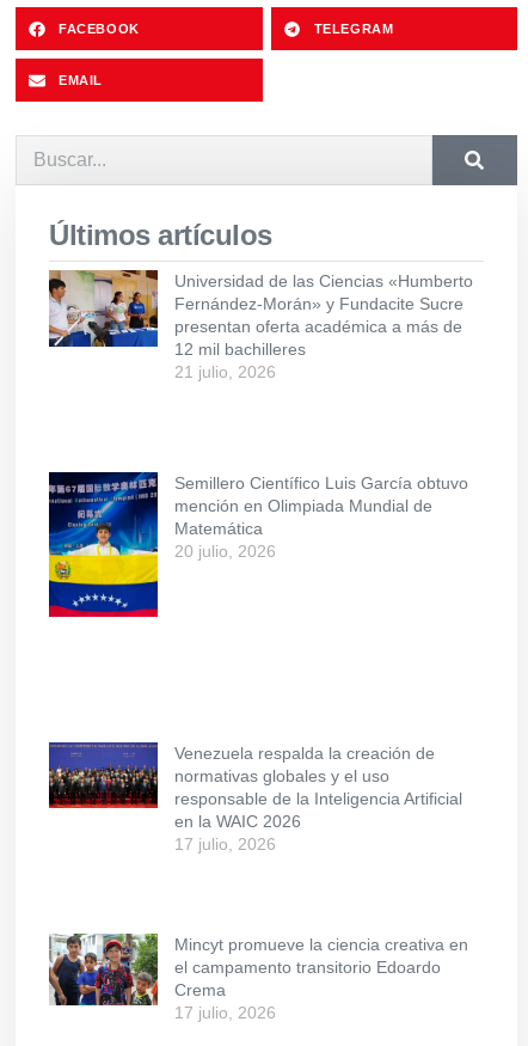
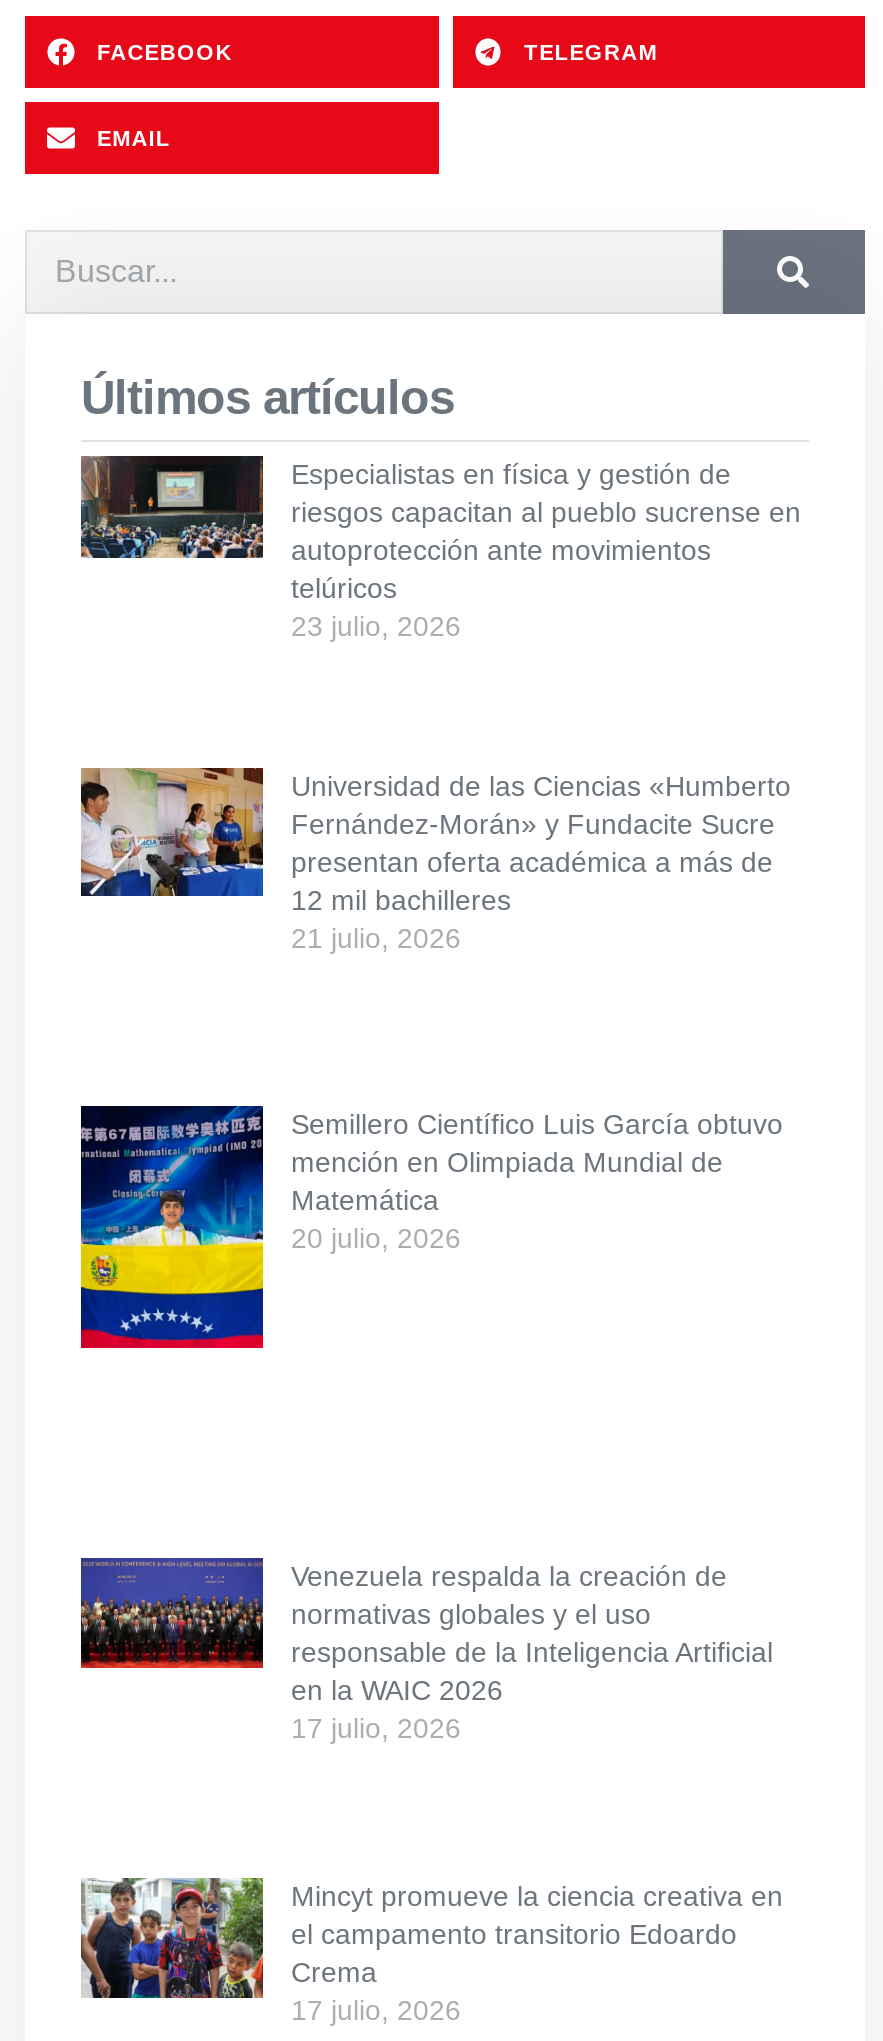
none -> [79,453,801,642] [image] | Especialistas en física y gestión de | riesgos capacitan al pueblo sucrense en | autoprotección ante movimientos | telúricos | 23 julio, 2026

